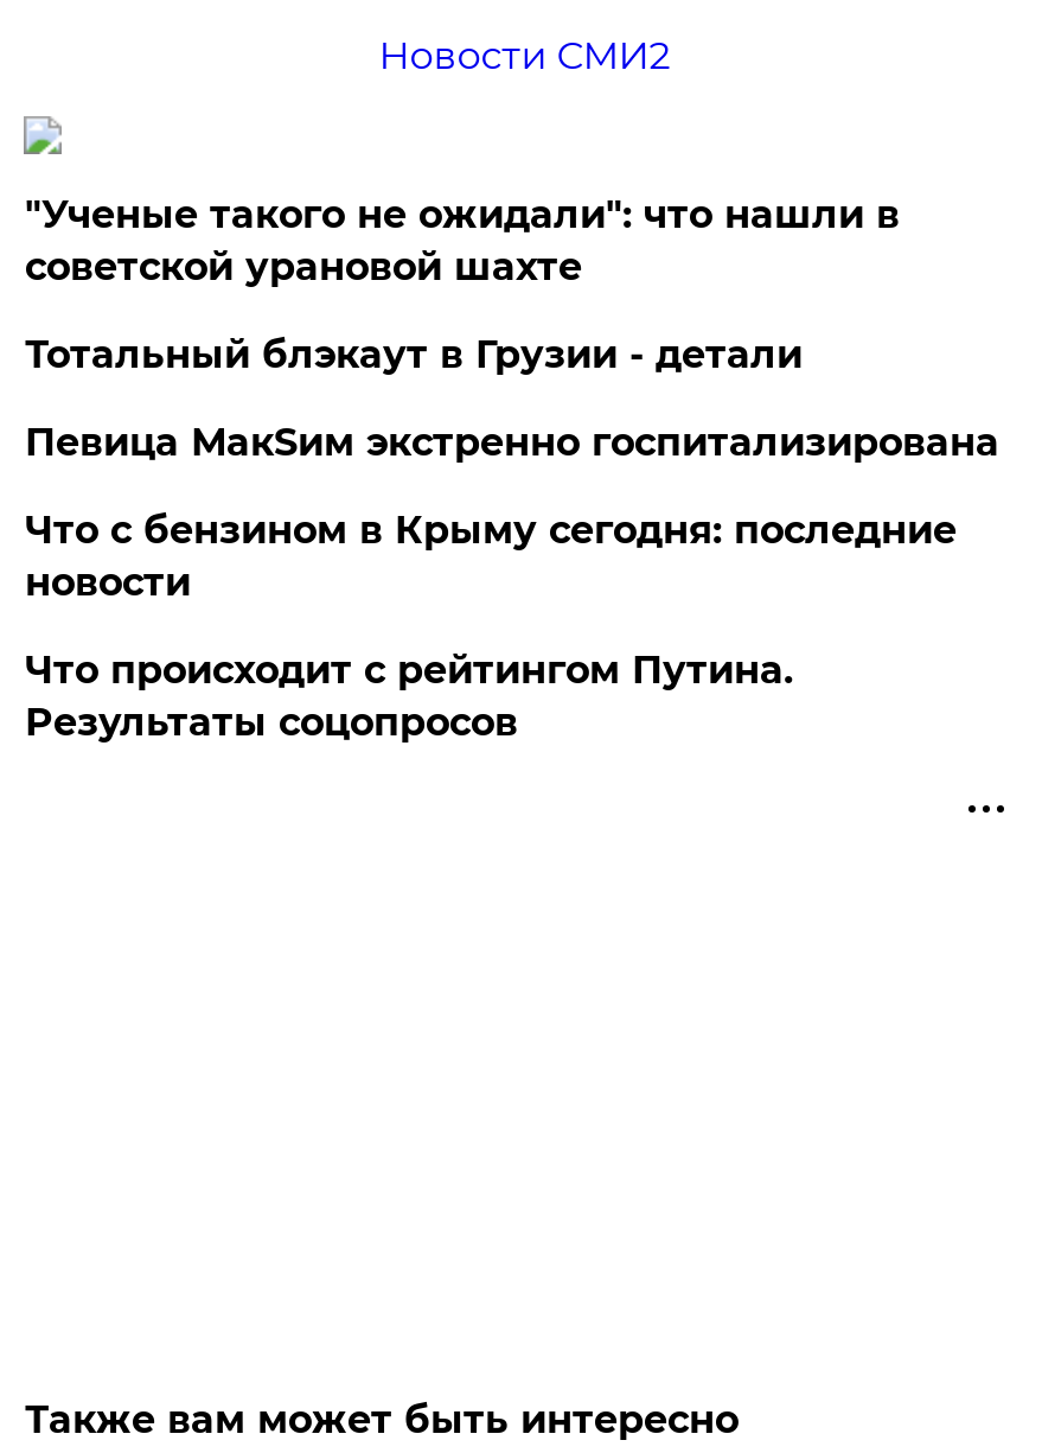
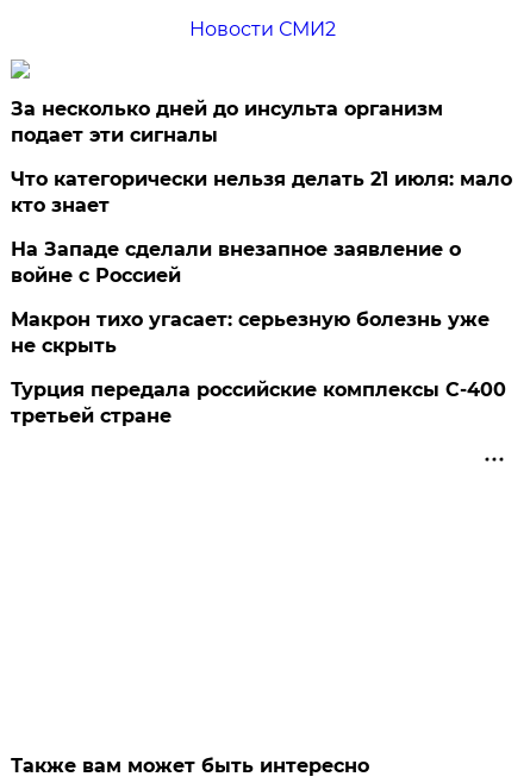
[25,192,900,289] "Ученые такого не ожидали": что нашли в | советской урановой шахте -> [11,97,444,146] За несколько дней до инсульта организм | подает эти сигналы
[25,332,802,377] Тотальный блэкаут в Грузии - детали -> [11,168,513,216] Что категорически нельзя делать 21 июля: мало | кто знает
[25,419,999,464] Певица МакSим экстренно госпитализирована -> [11,238,461,287] На Западе сделали внезапное заявление о | войне с Россией
[25,507,956,604] Что с бензином в Крыму сегодня: последние | новости -> [11,308,490,357] Макрон тихо угасает: серьезную болезнь уже | не скрыть
[25,647,793,744] Что происходит с рейтингом Путина. | Результаты соцопросов -> [11,378,507,427] Турция передала российские комплексы С-400 | третьей стране

